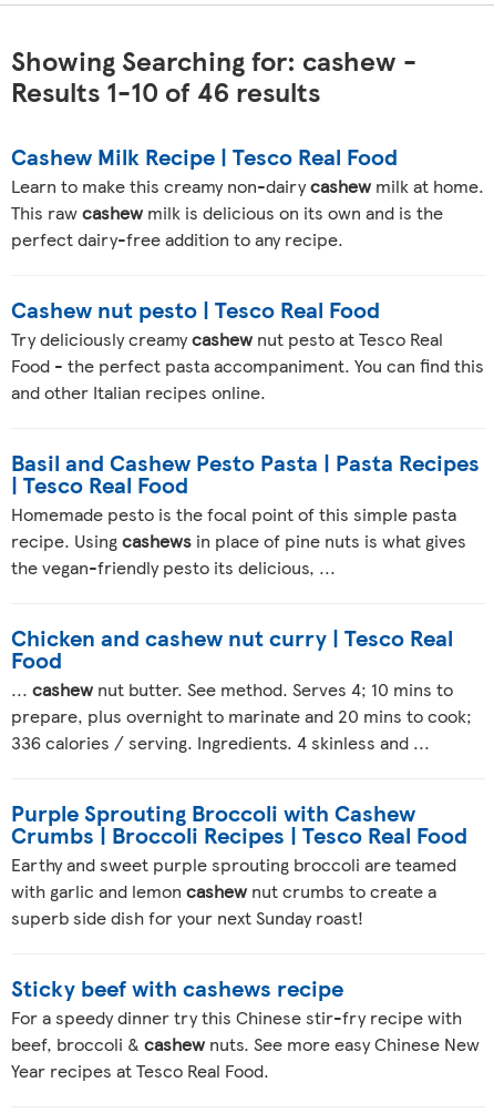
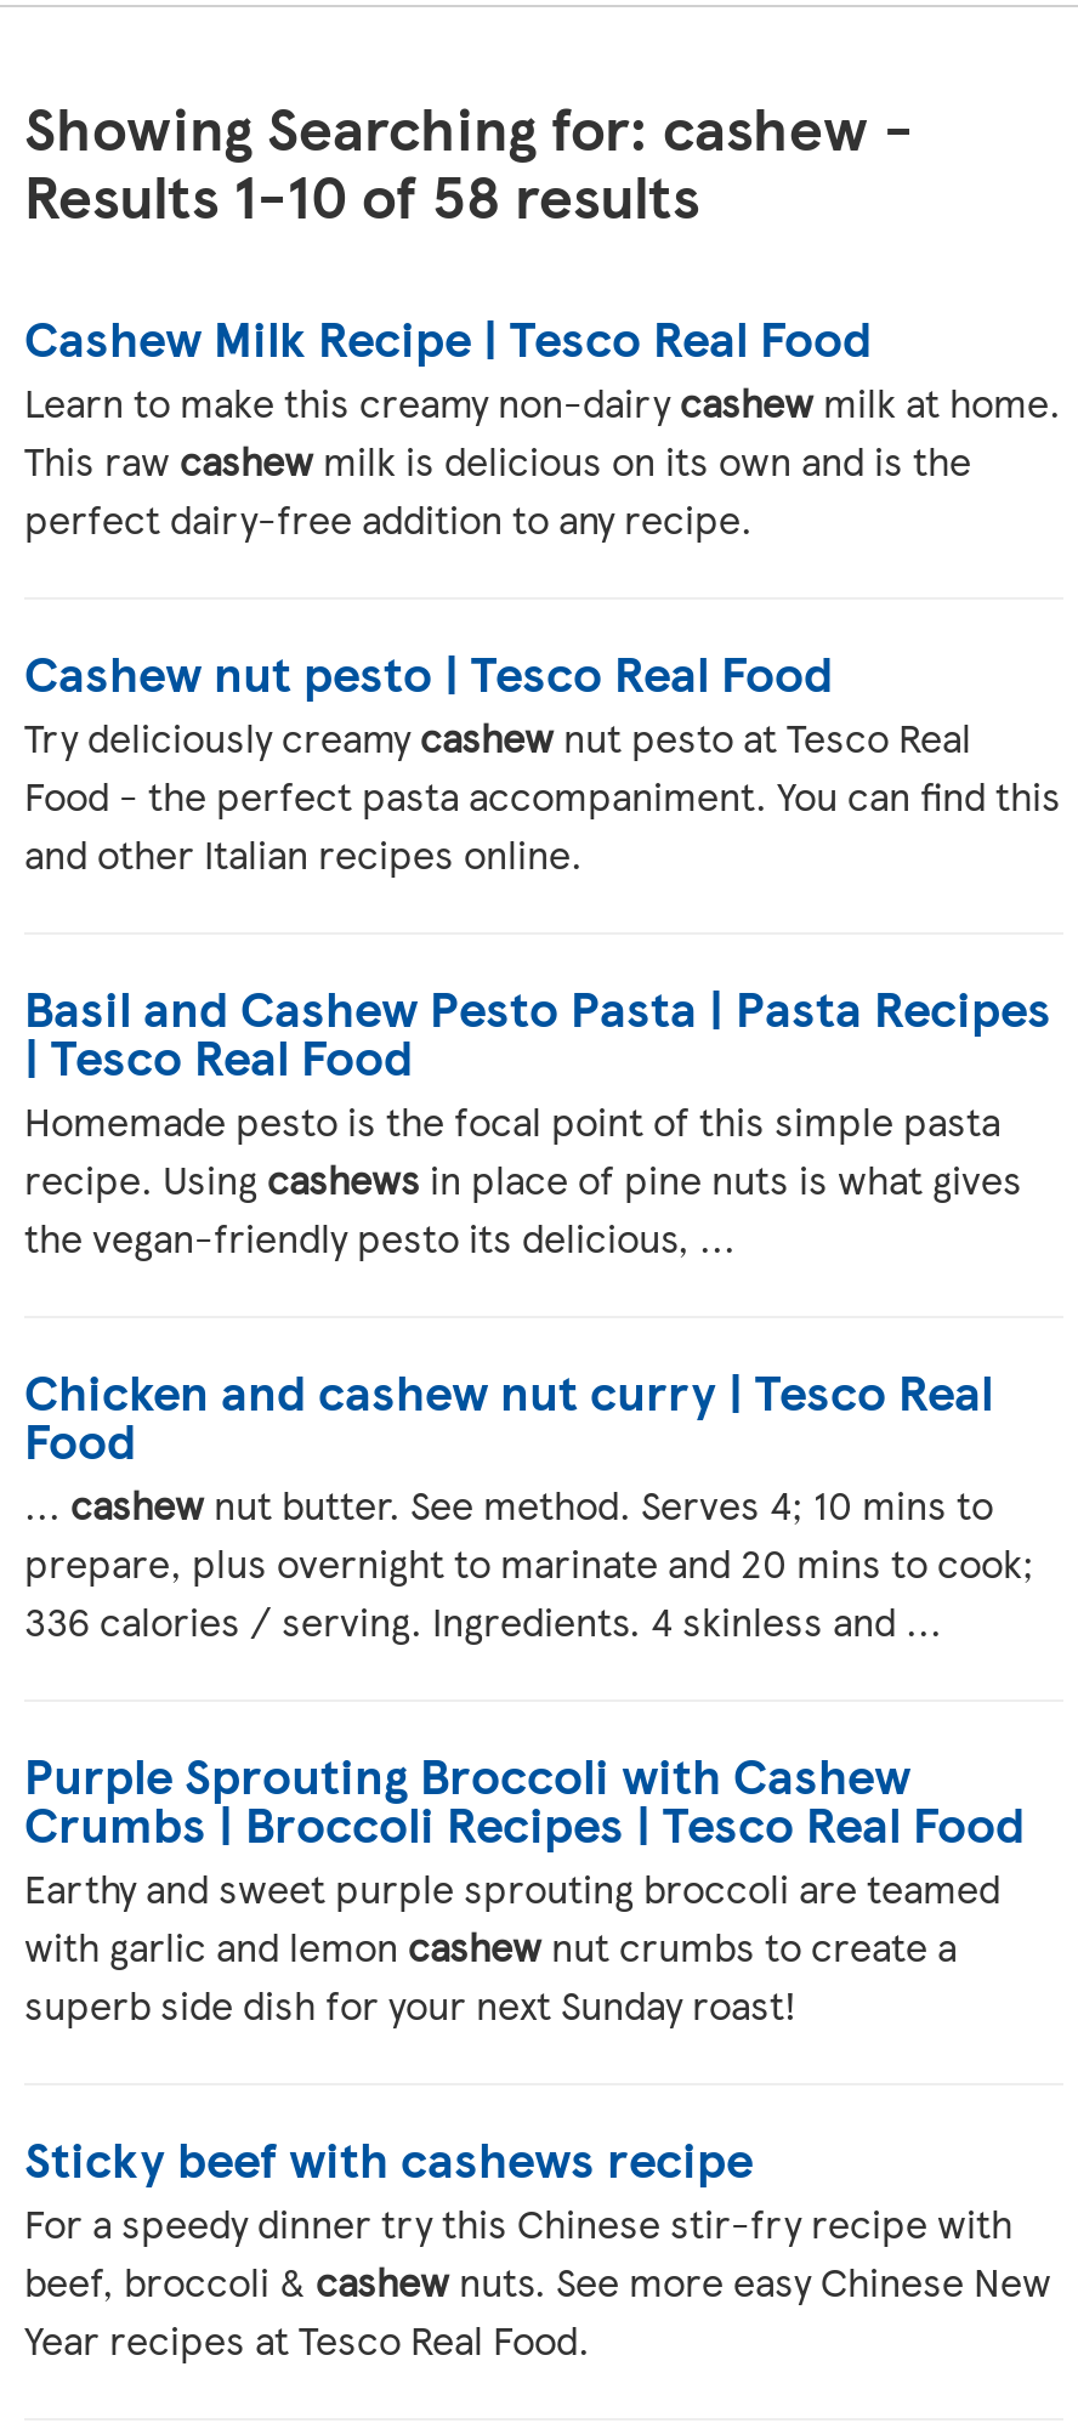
[11,72,320,110] Results 1-10 of 46 results -> [24,153,699,235] Results 1-10 of 58 results

